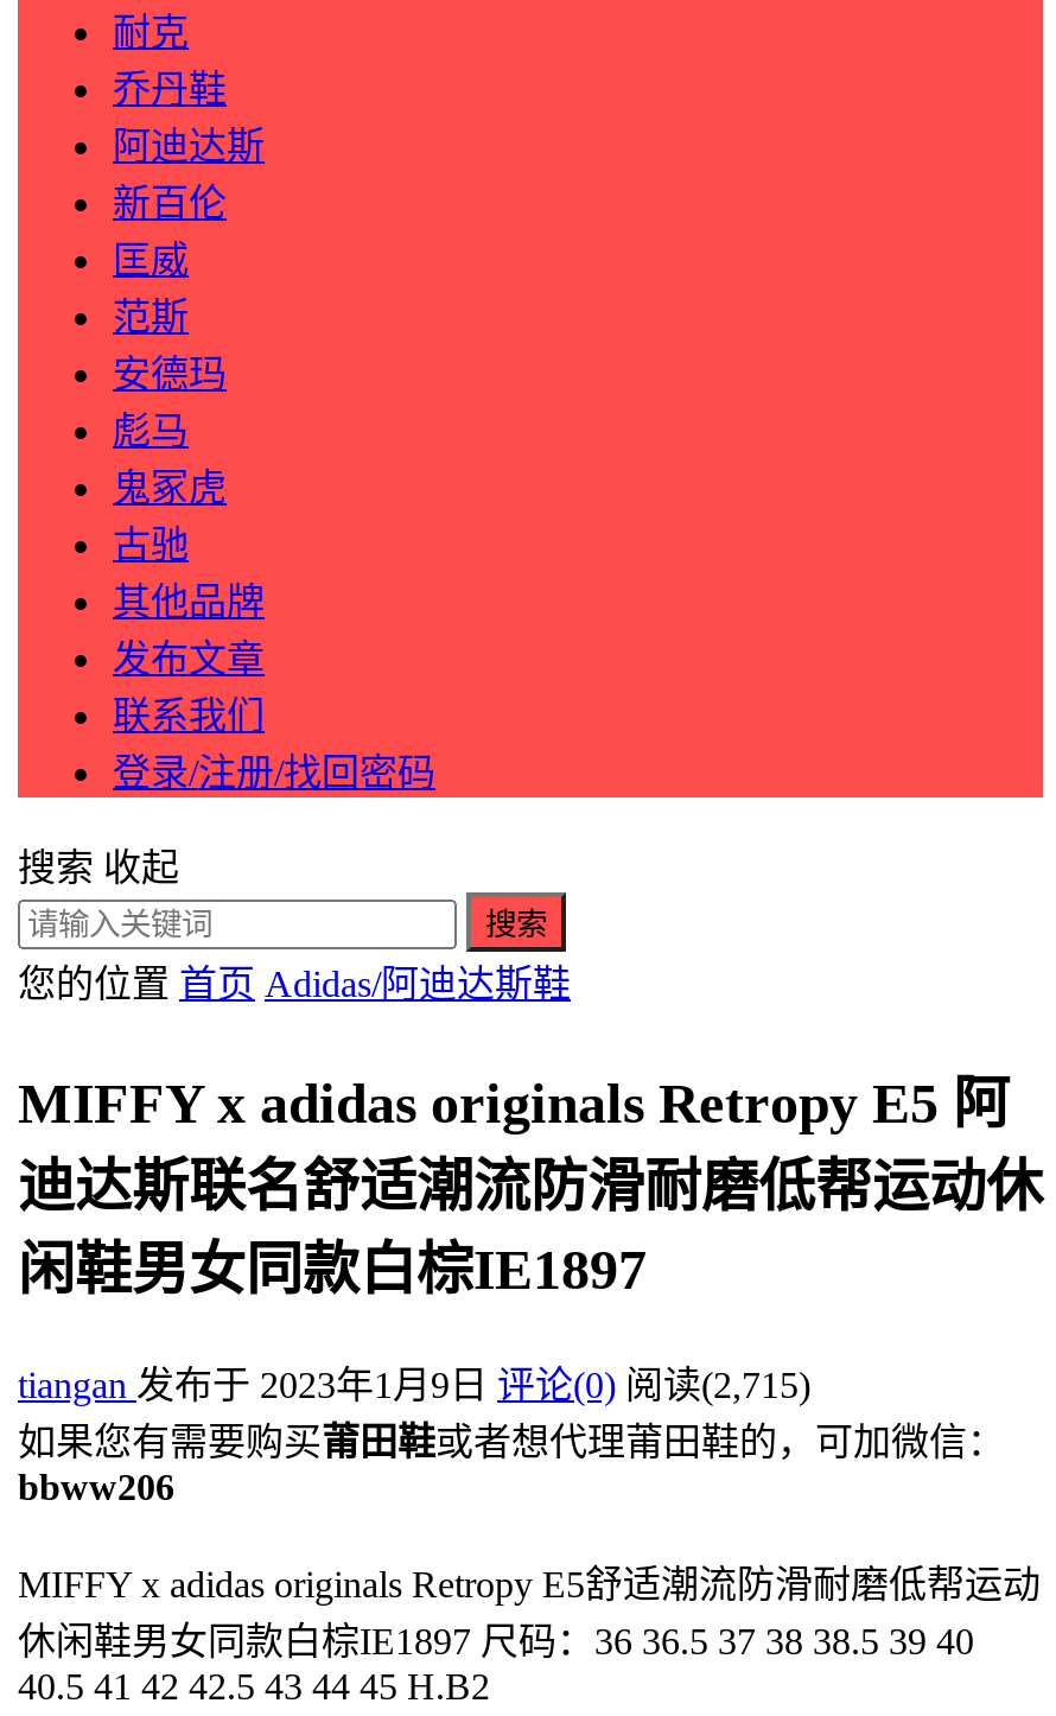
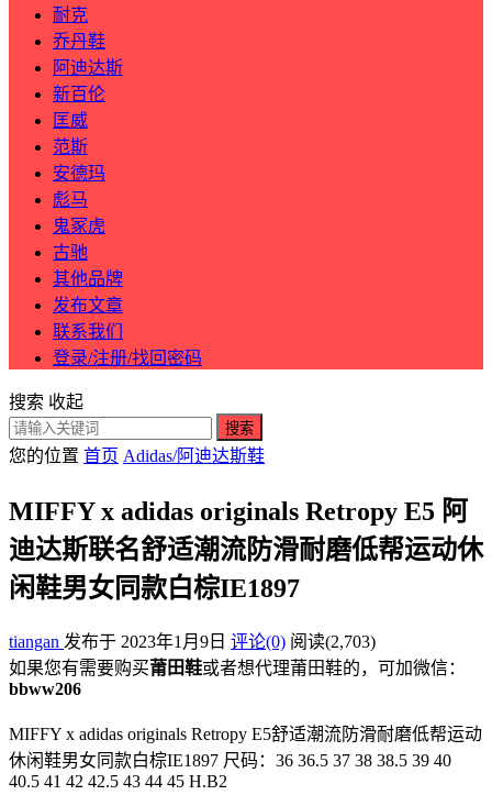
[18,1364,810,1405] tiangan发布于 2023年1月9日评论(0) 阅读(2,715) -> [9,632,376,651] tiangan发布于 2023年1月9日评论(0) 阅读(2,703)

